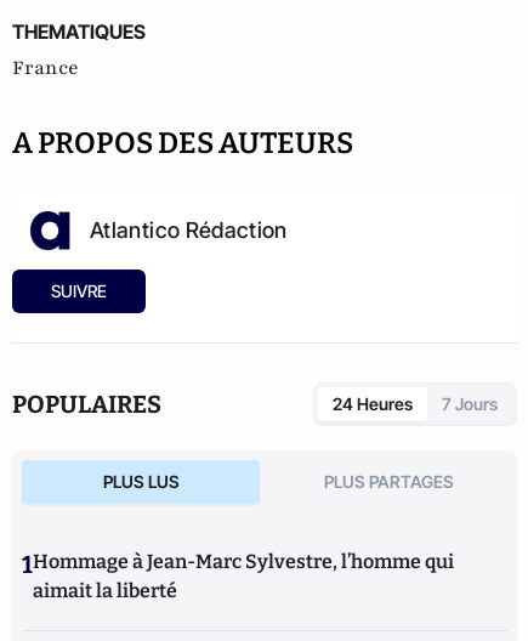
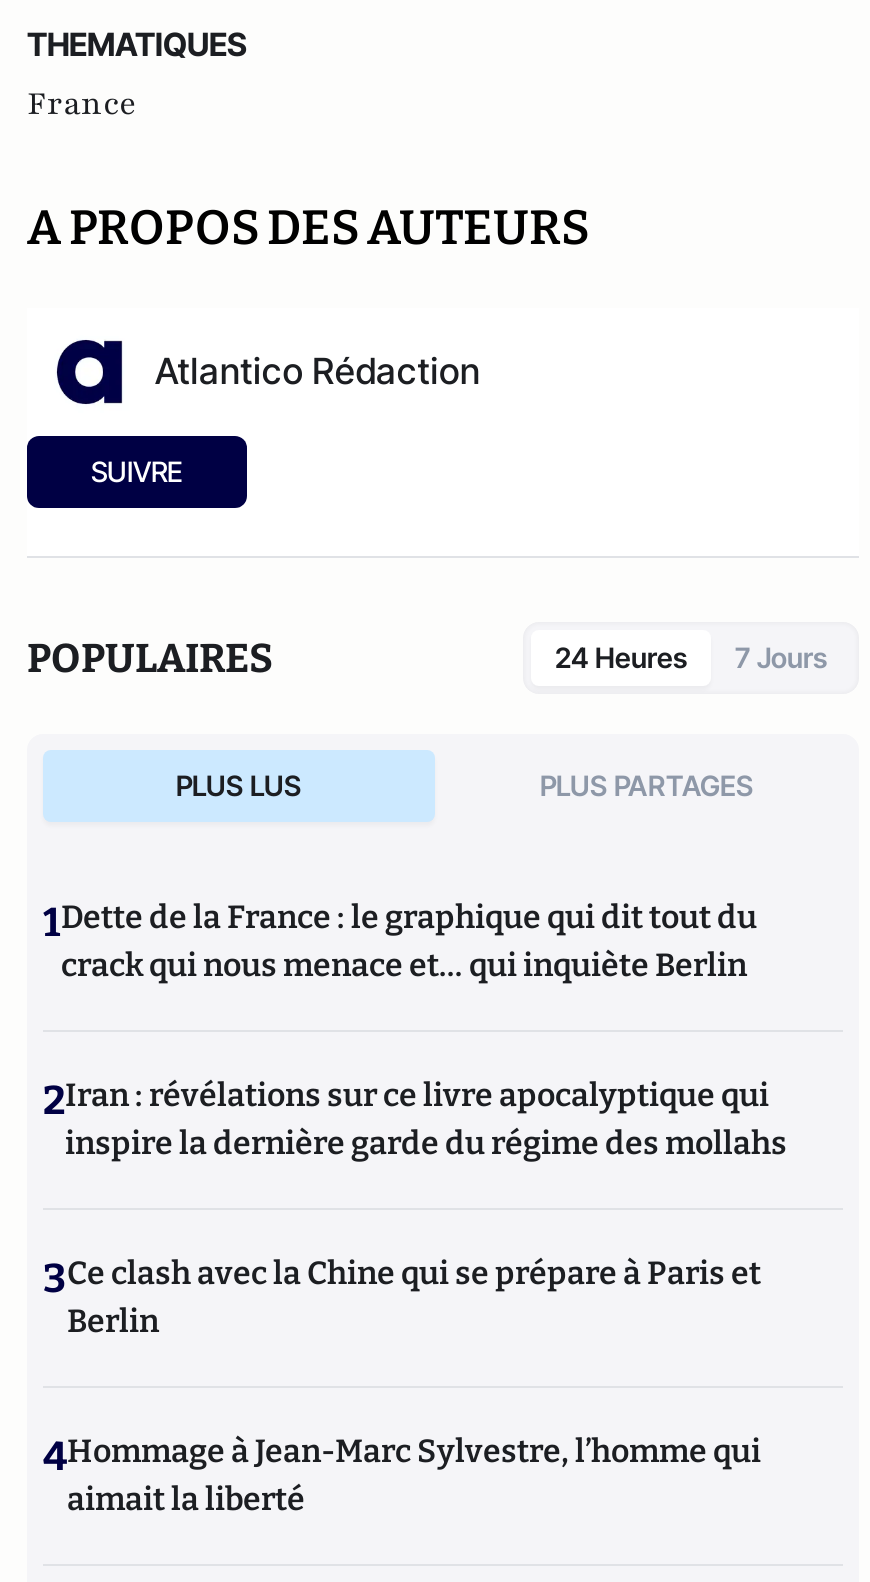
[22,550,454,579] 1Hommage à Jean-Marc Sylvestre, l’homme qui -> [43,898,787,1480] 1Dette de la France : le graphique qui dit tout du | crack qui nous menace et… qui inquiète Berlin | 2Iran : révélations sur ce livre apocalyptique qui | inspire la dernière garde du régime des mollahs | 3Ce clash avec la Chine qui se prépare à Paris et | Berlin | 4Hommage à Jean-Marc Sylvestre, l’homme qui

